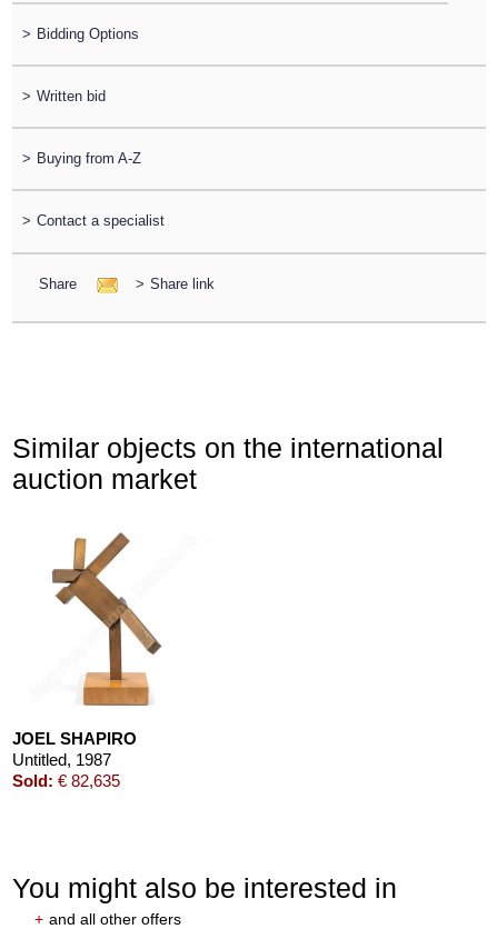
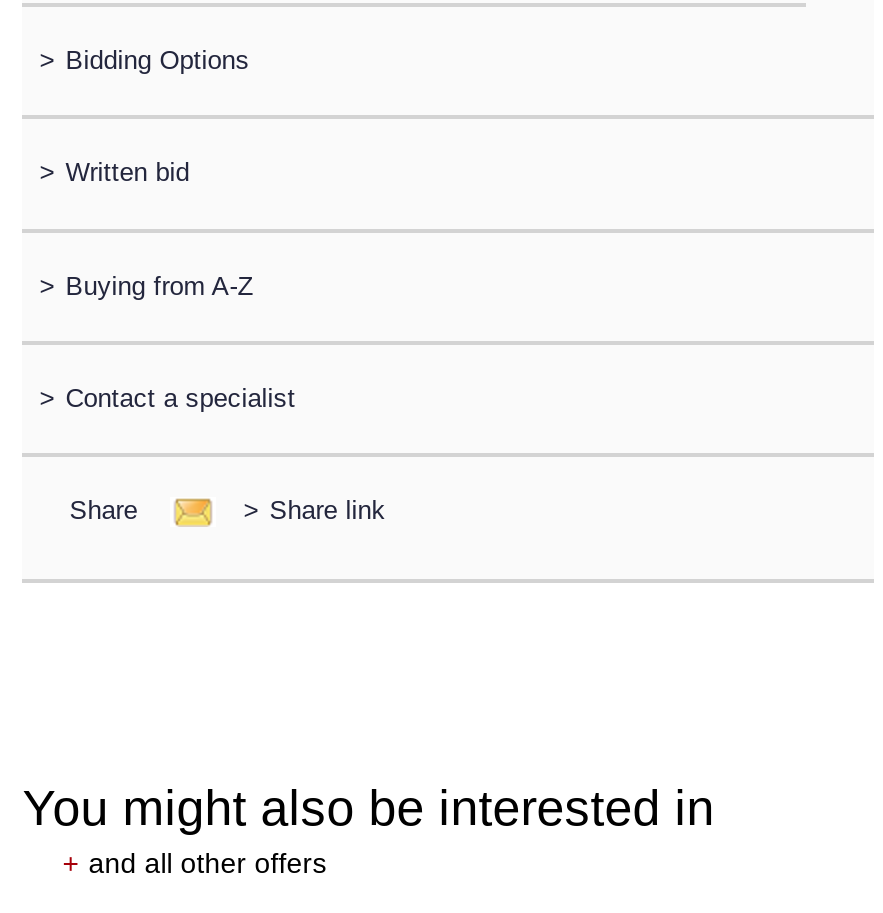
[12,432,444,495] Similar objects on the international | auction market -> none
[12,532,162,790] [image] | JOEL SHAPIRO | Untitled, 1987 | Sold: € 82,635 -> none

